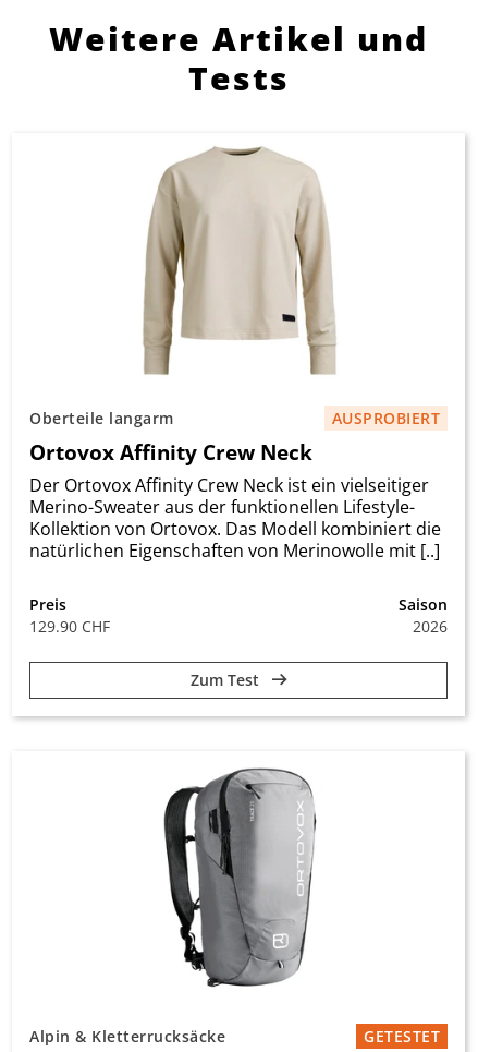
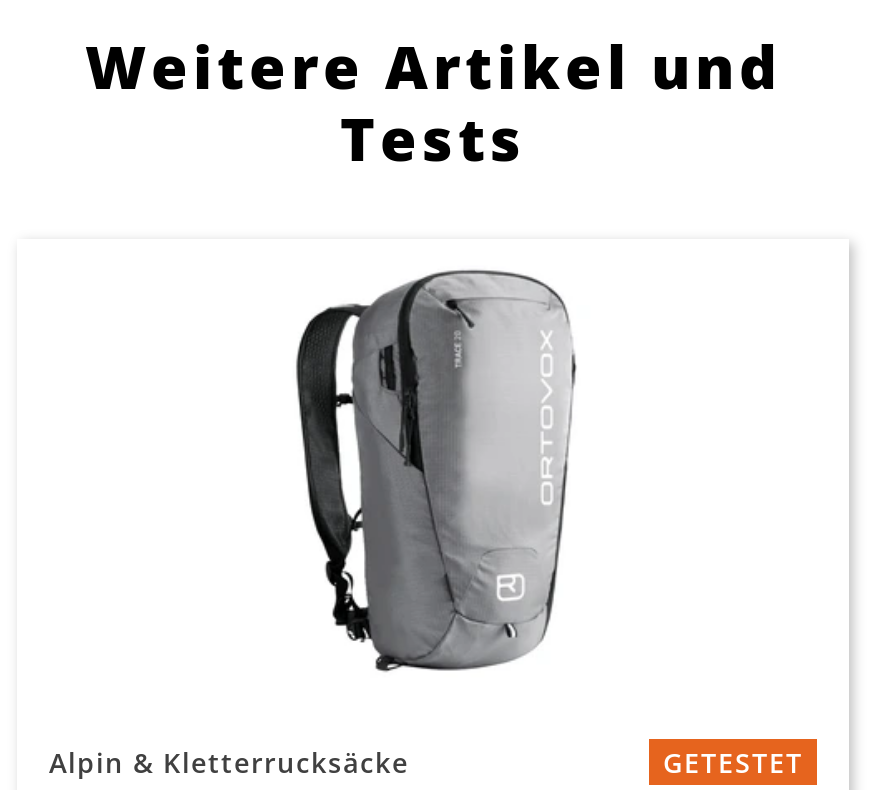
[29,146,441,637] [image] | Oberteile langarm | AUSPROBIERT | Ortovox Affinity Crew Neck | Der Ortovox Affinity Crew Neck ist ein vielseitiger | Merino-Sweater aus der funktionellen Lifestyle- | Kollektion von Ortovox. Das Modell kombiniert die | natürlichen Eigenschaften von Merinowolle mit [..] | Preis | 129.90 CHF -> none
[190,594,448,690] Saison | 2026 | Zum Test -> none

